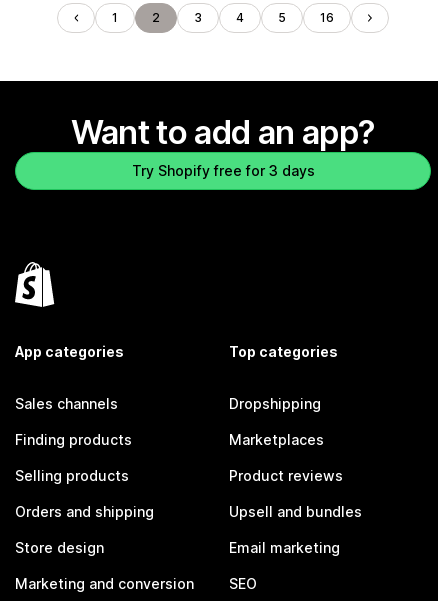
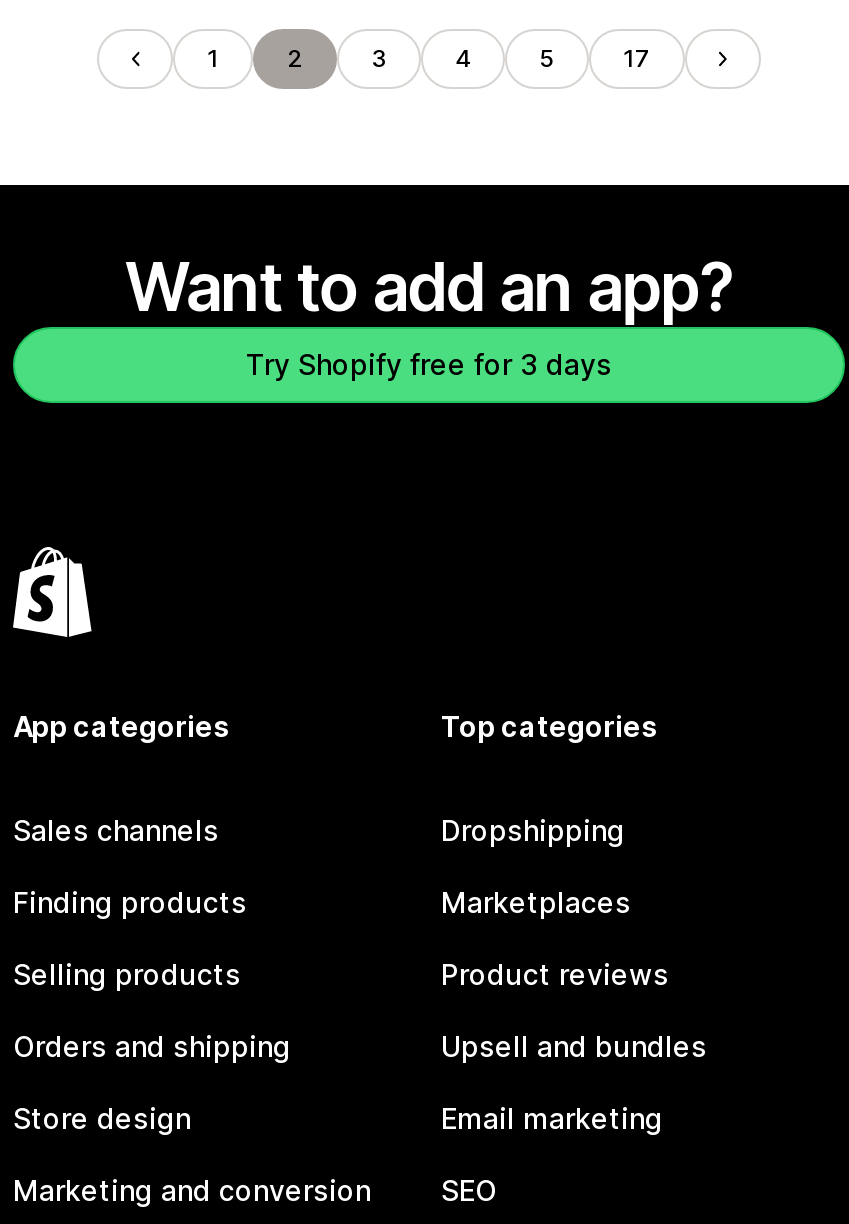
[320,10,334,25] 16 -> [623,43,651,73] 17

